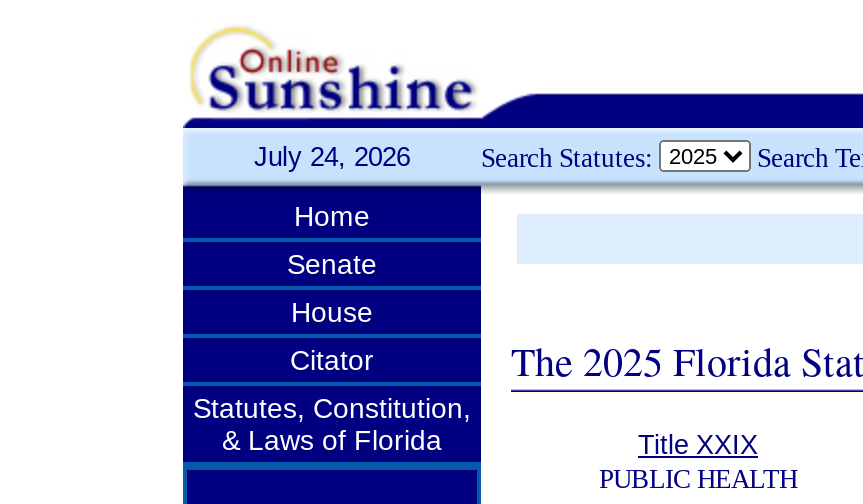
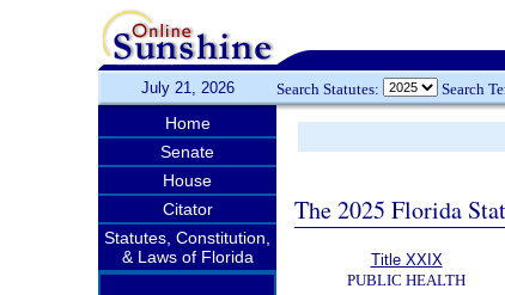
[254,142,410,172] July 24, 2026 -> [141,79,234,97] July 21, 2026

